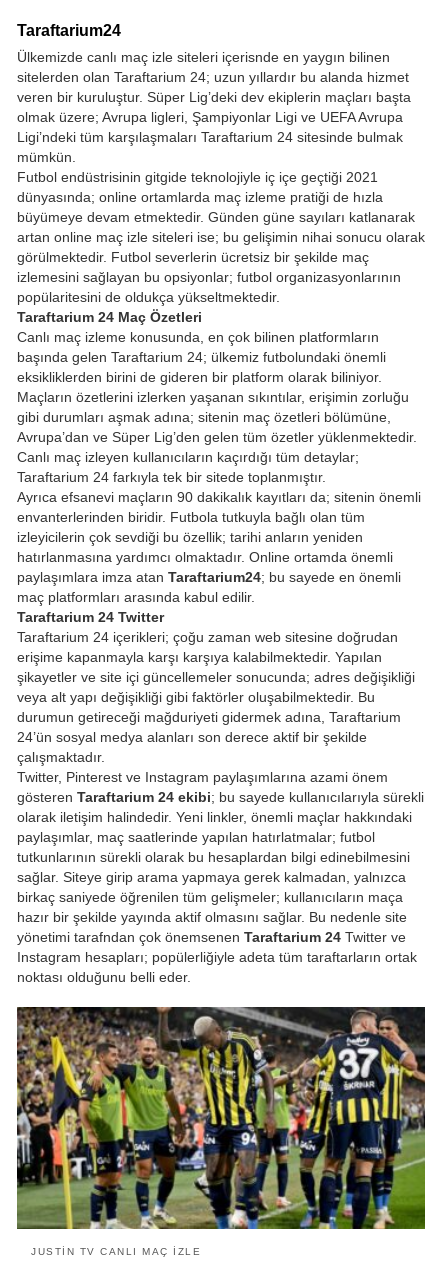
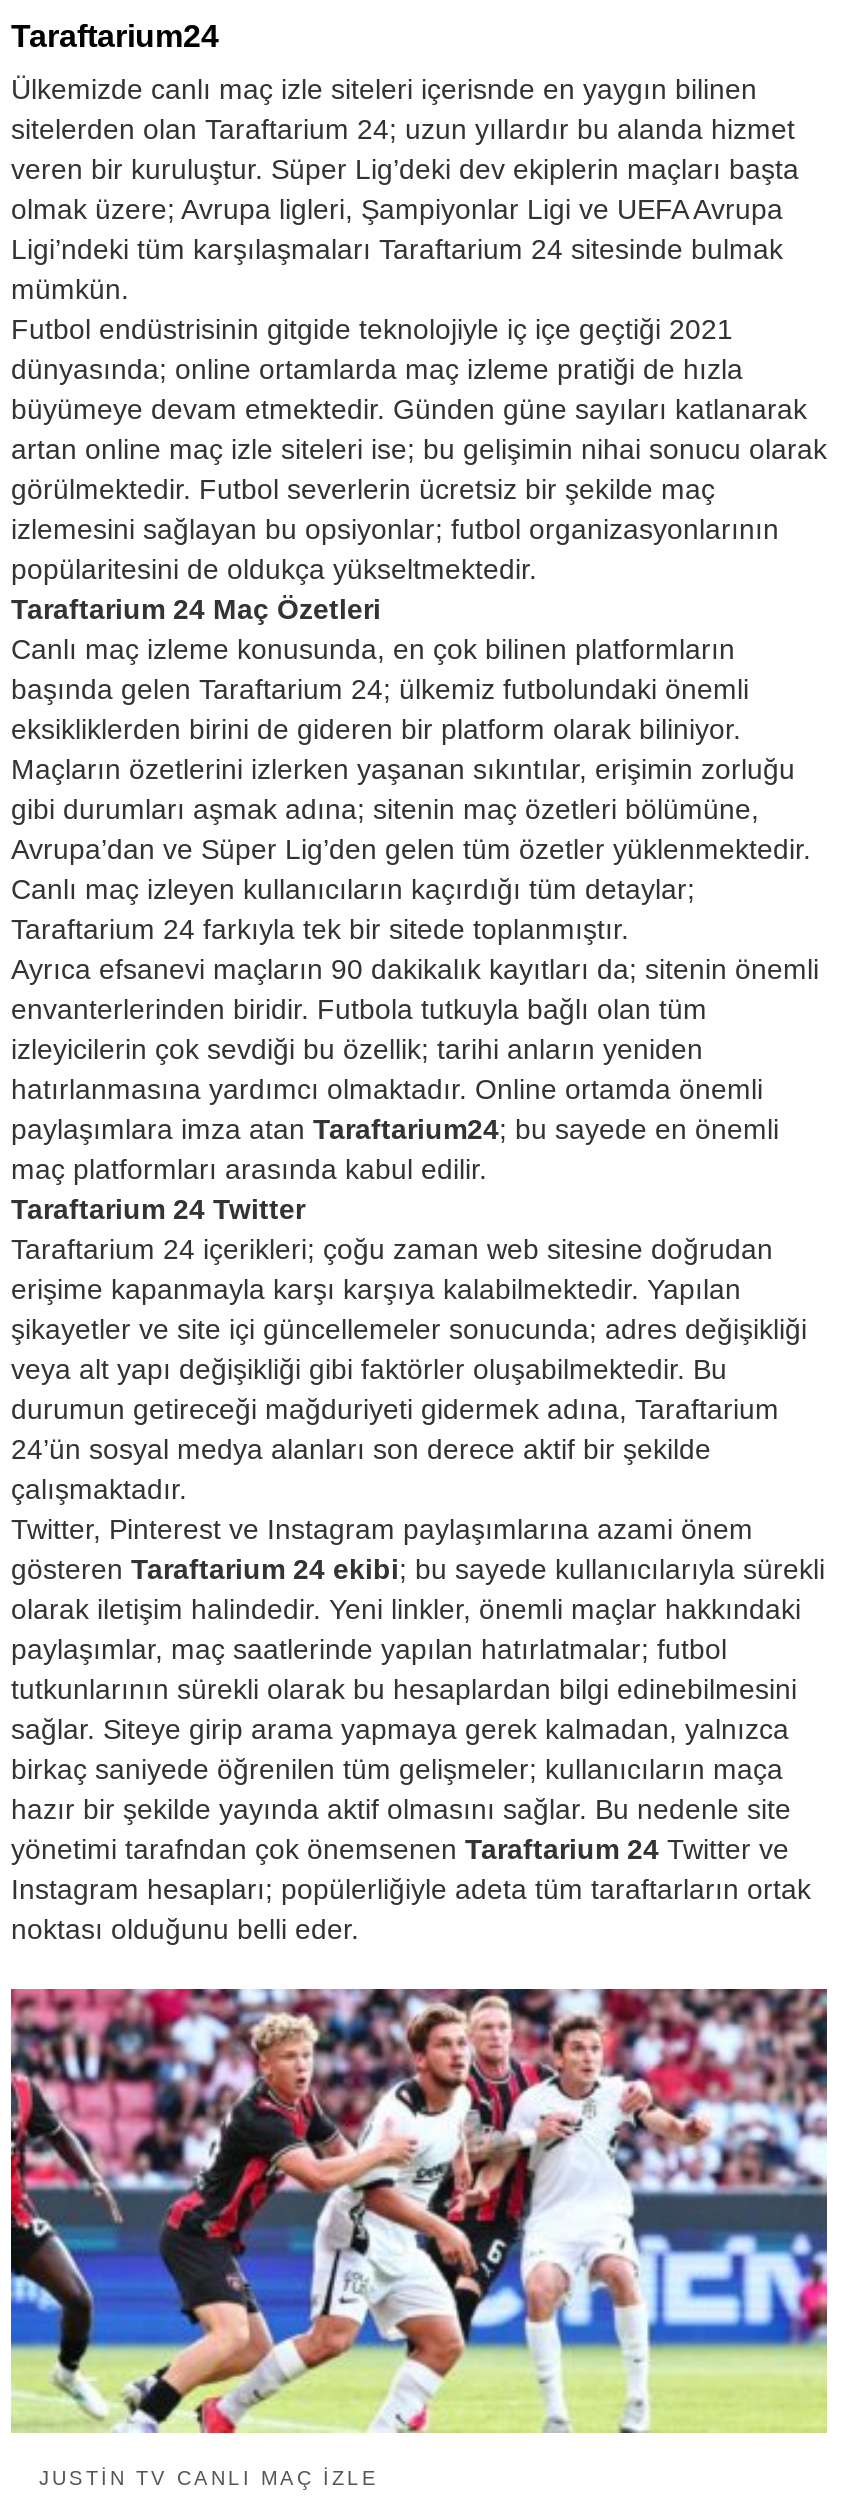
[16,1006,426,1230] [image] -> [9,1987,829,2435] [image]

